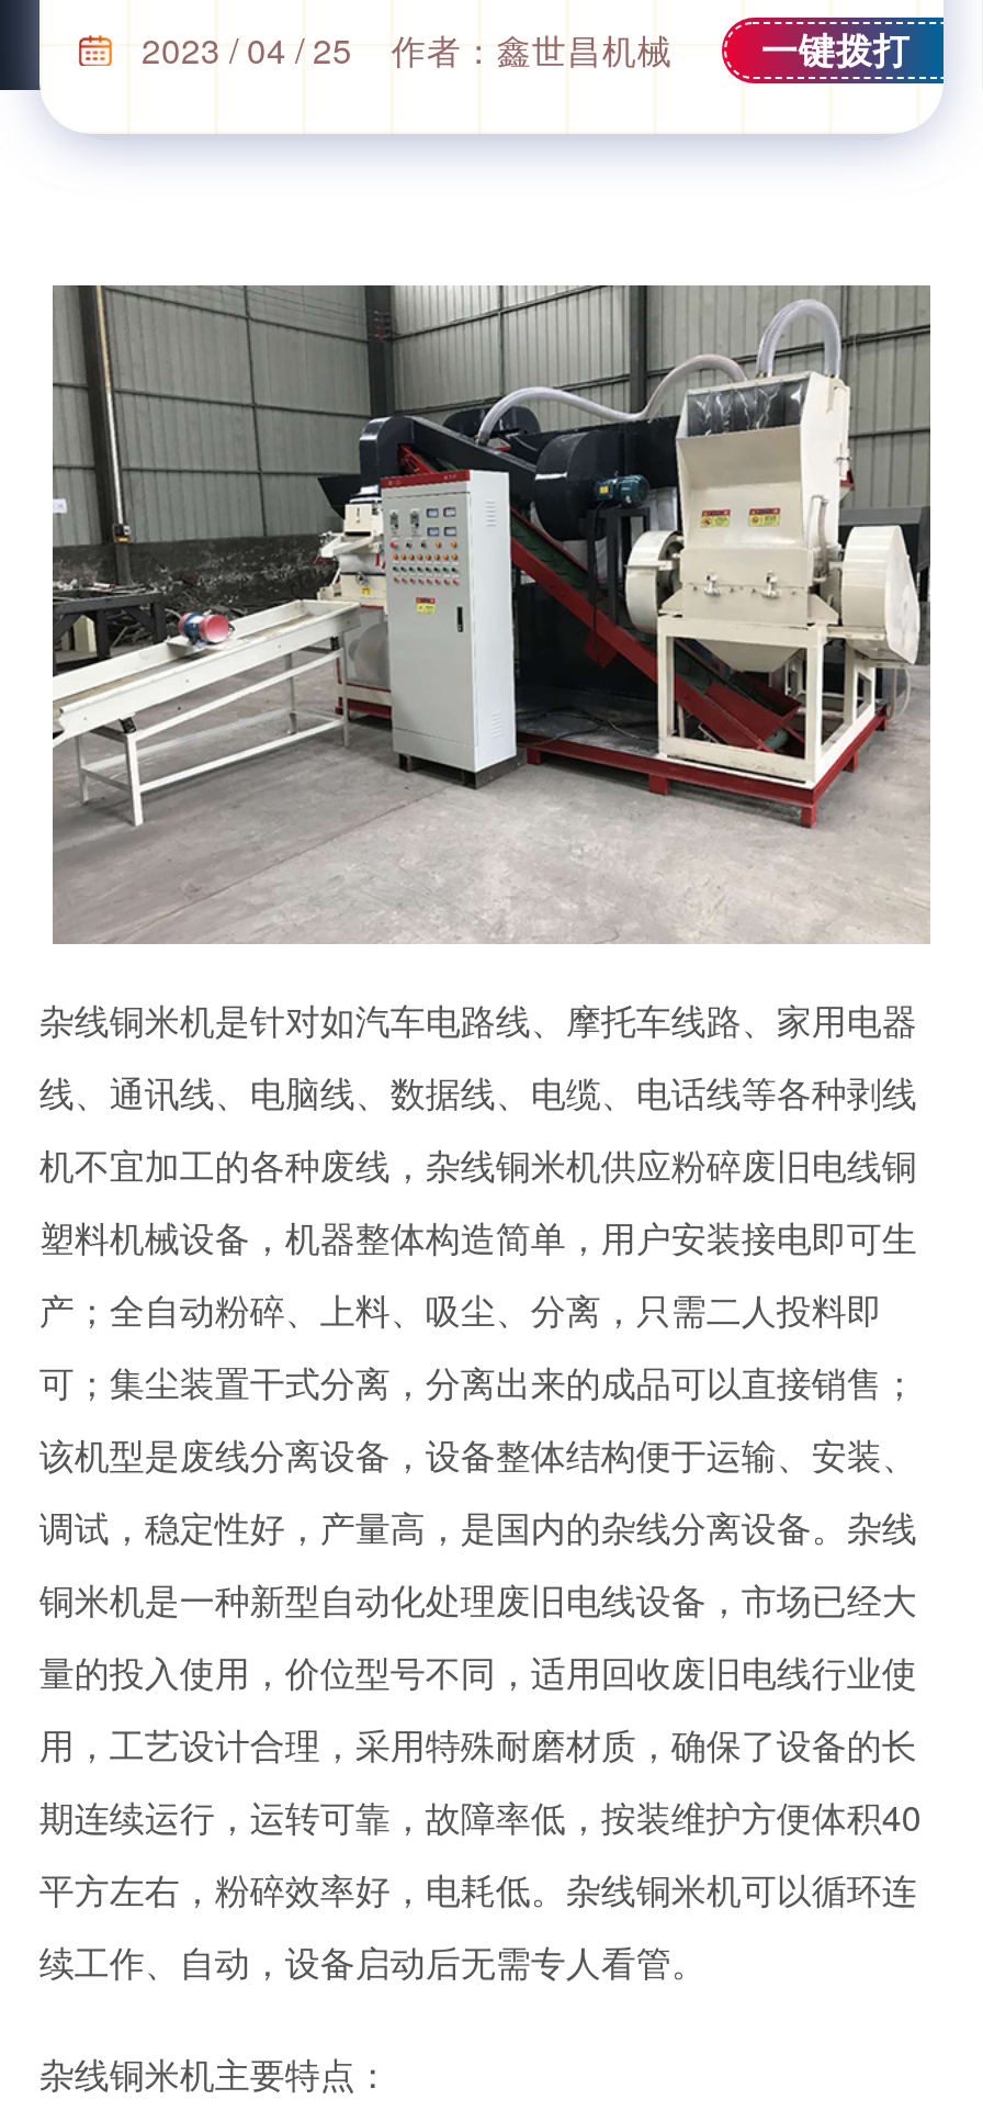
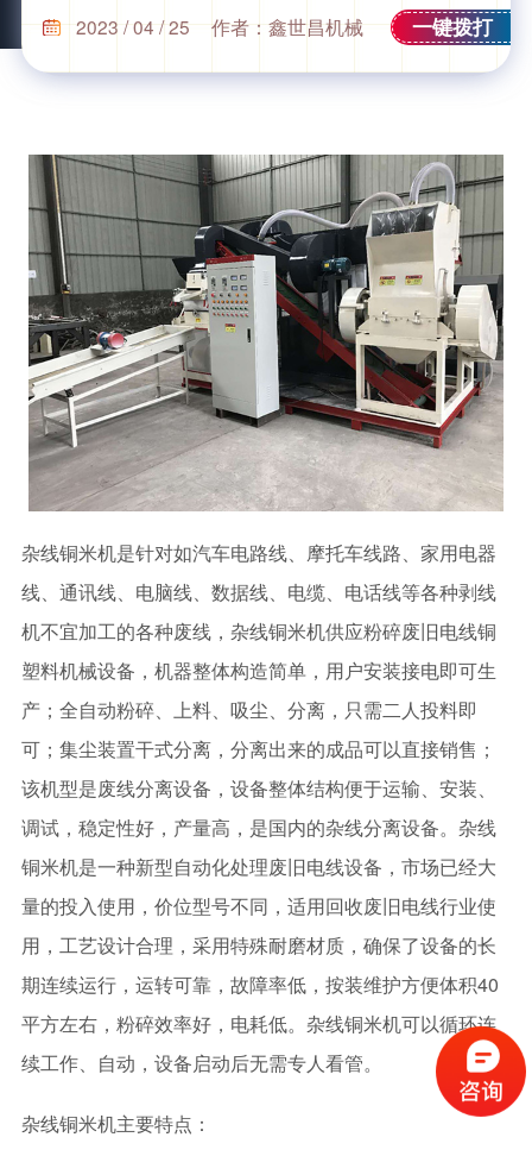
none -> [435,1029,527,1118] [image]

